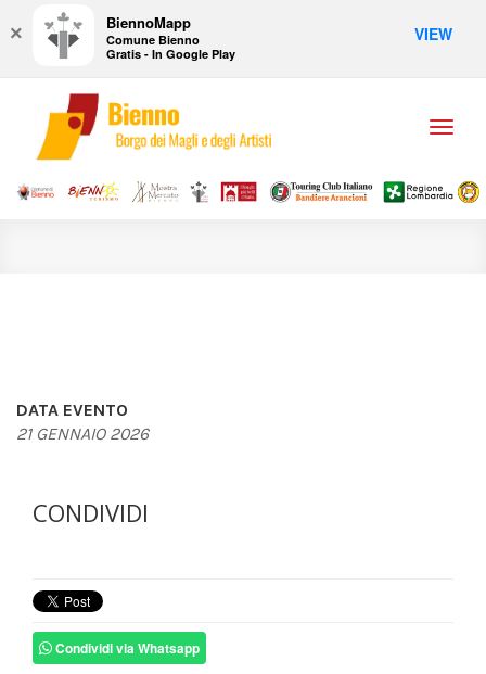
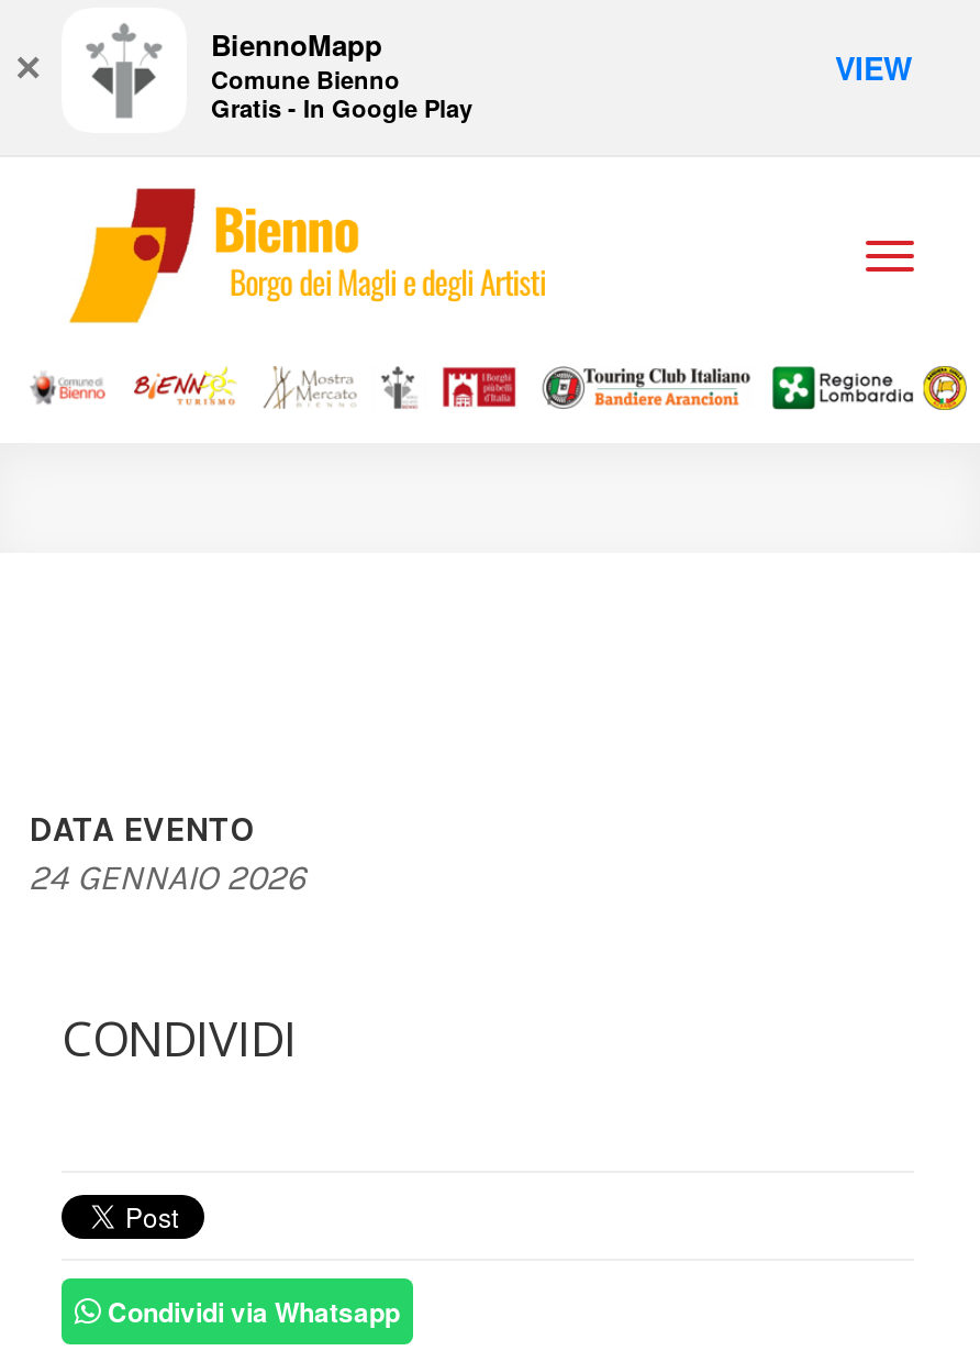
[16,423,149,444] 21 GENNAIO 2026 -> [29,856,305,898] 24 GENNAIO 2026

